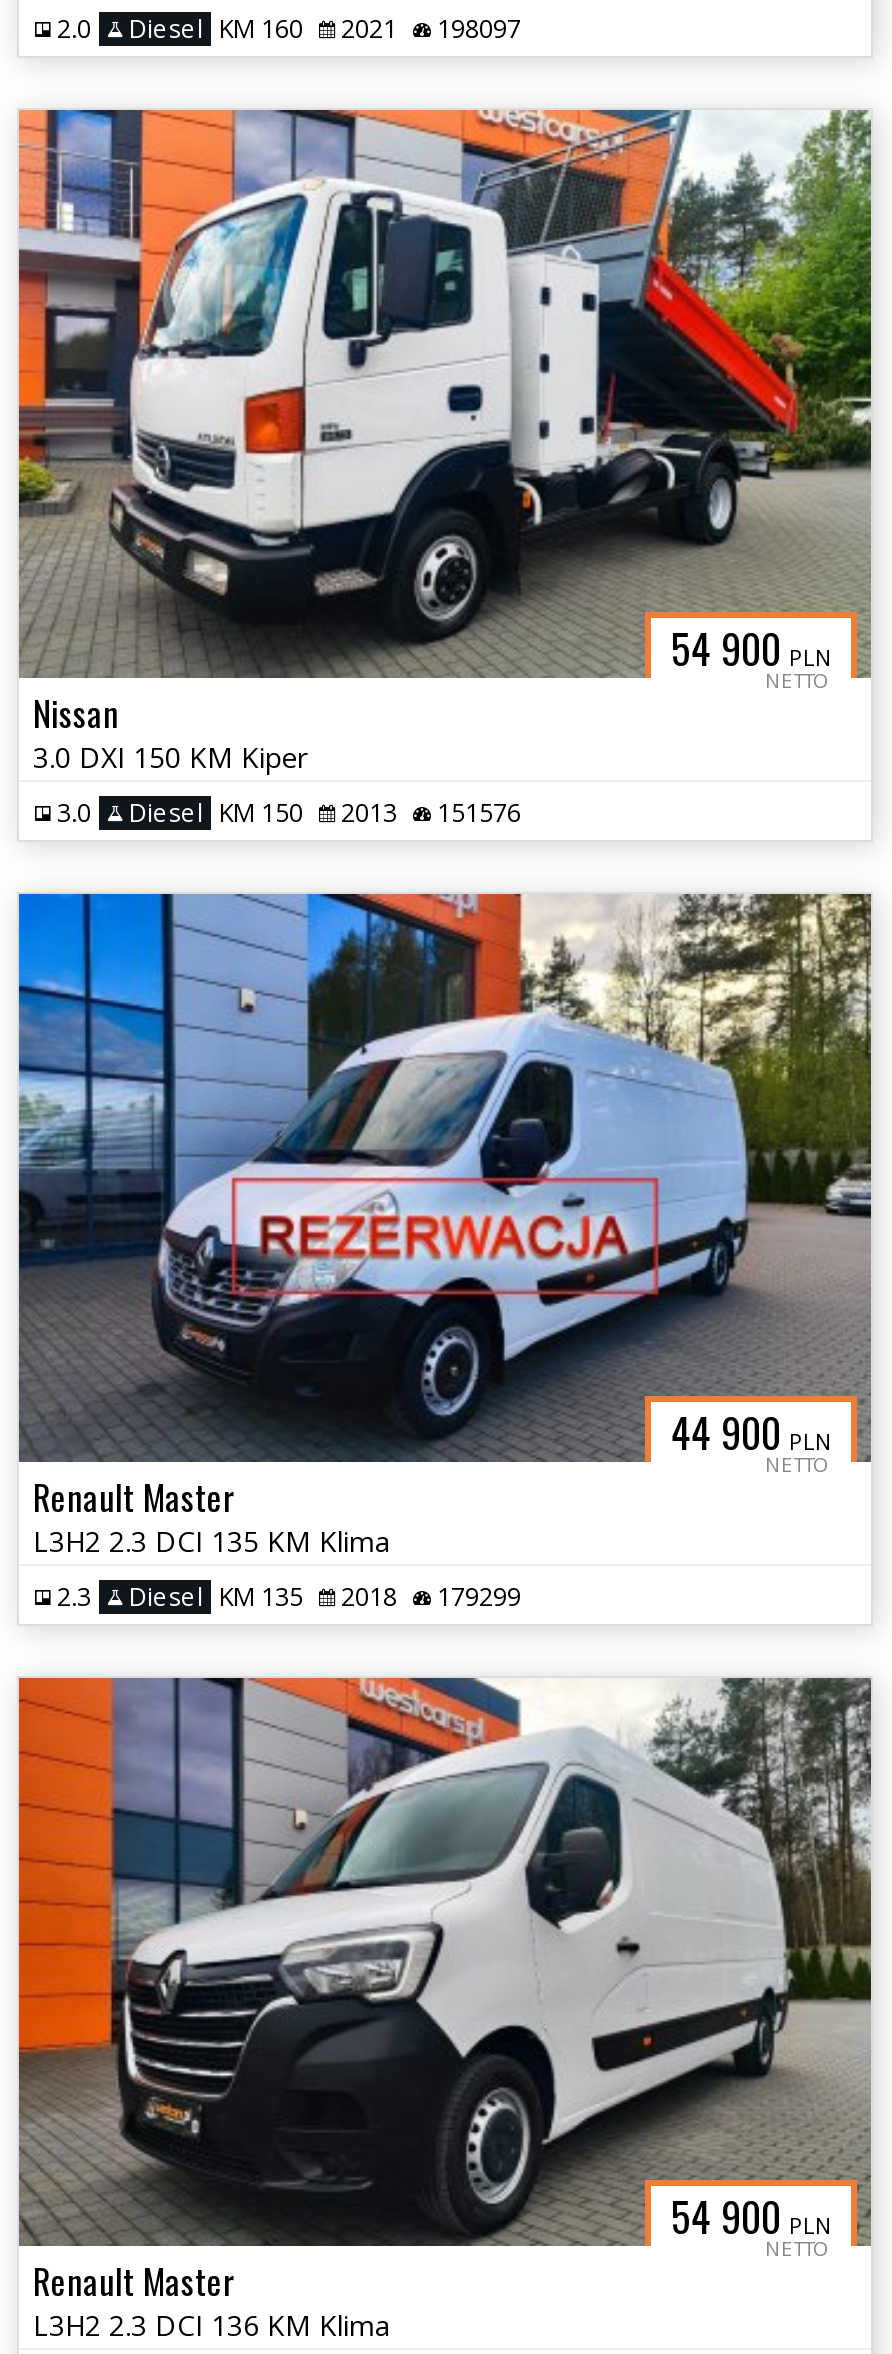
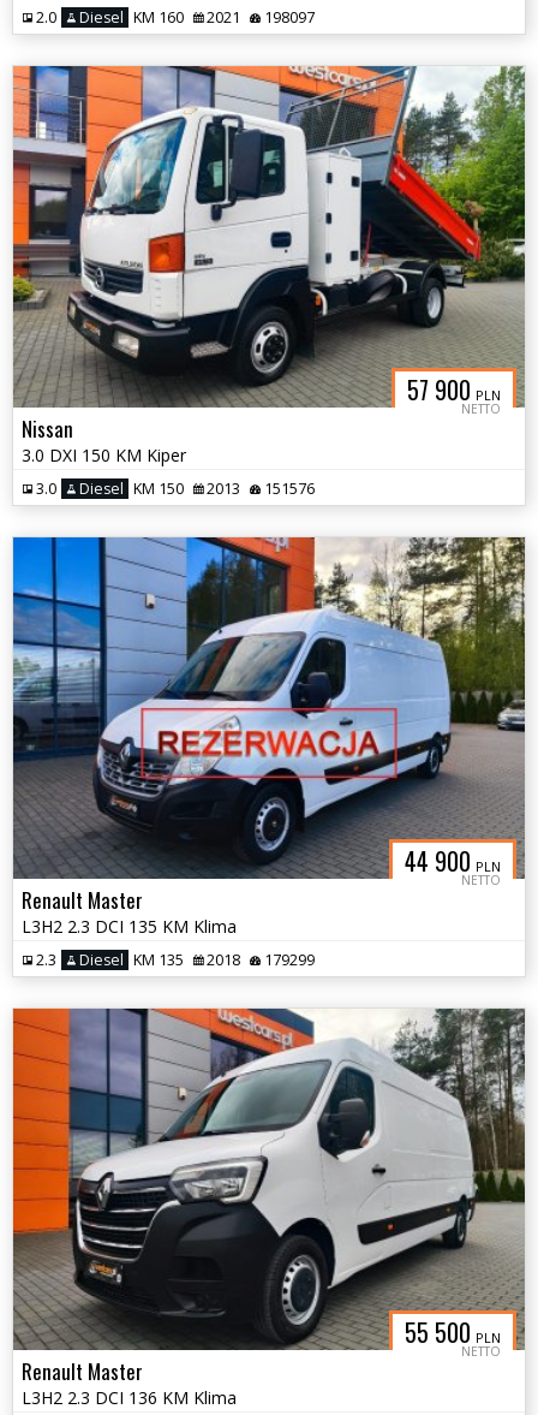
[671,618,831,678] 54 900 PLN -> [407,371,501,408] 57 900 PLN
[671,2186,831,2246] 54 900 PLN -> [405,1314,501,1350] 55 500 PLN

